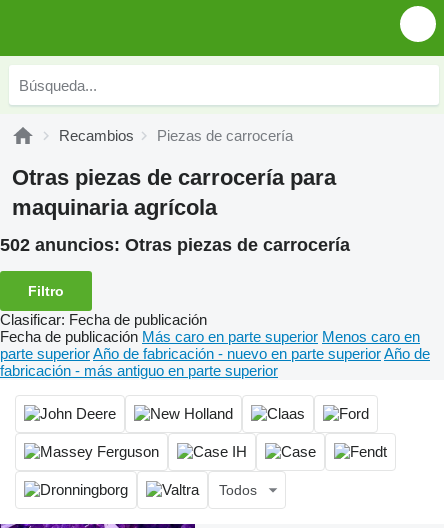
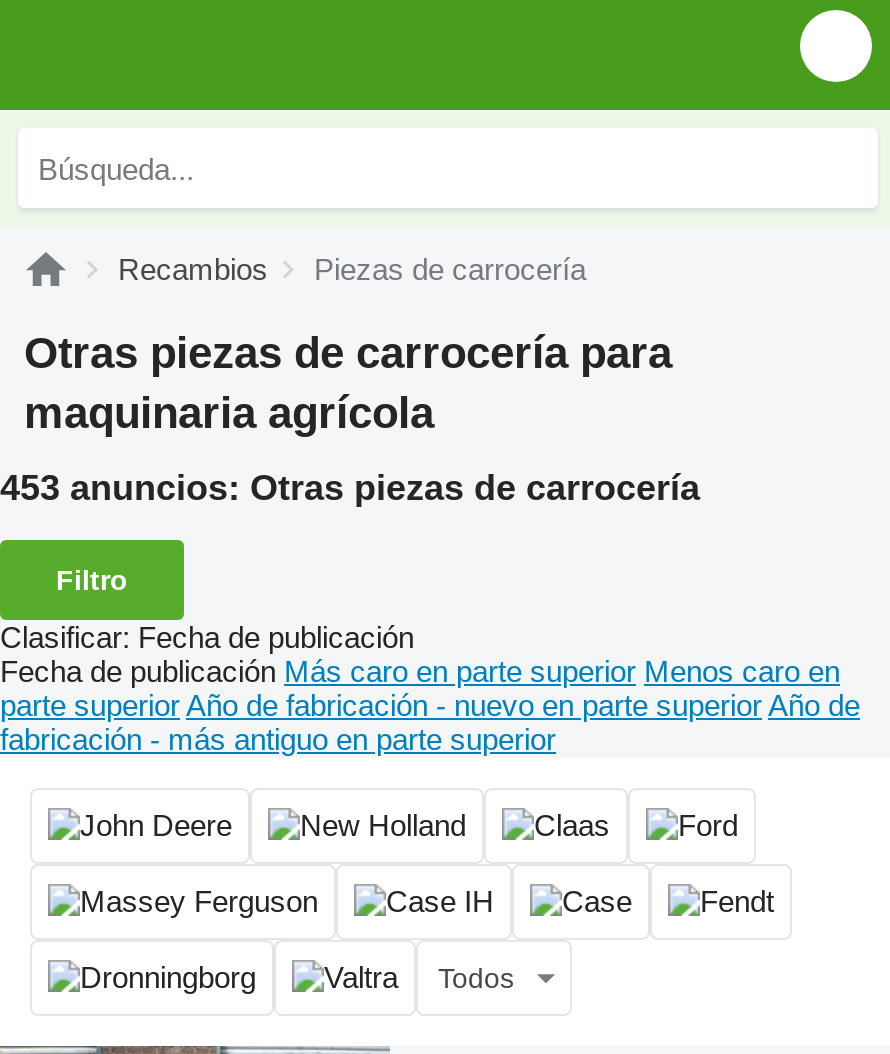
[0,235,350,255] 502 anuncios: Otras piezas de carrocería -> [0,468,700,508] 453 anuncios: Otras piezas de carrocería

